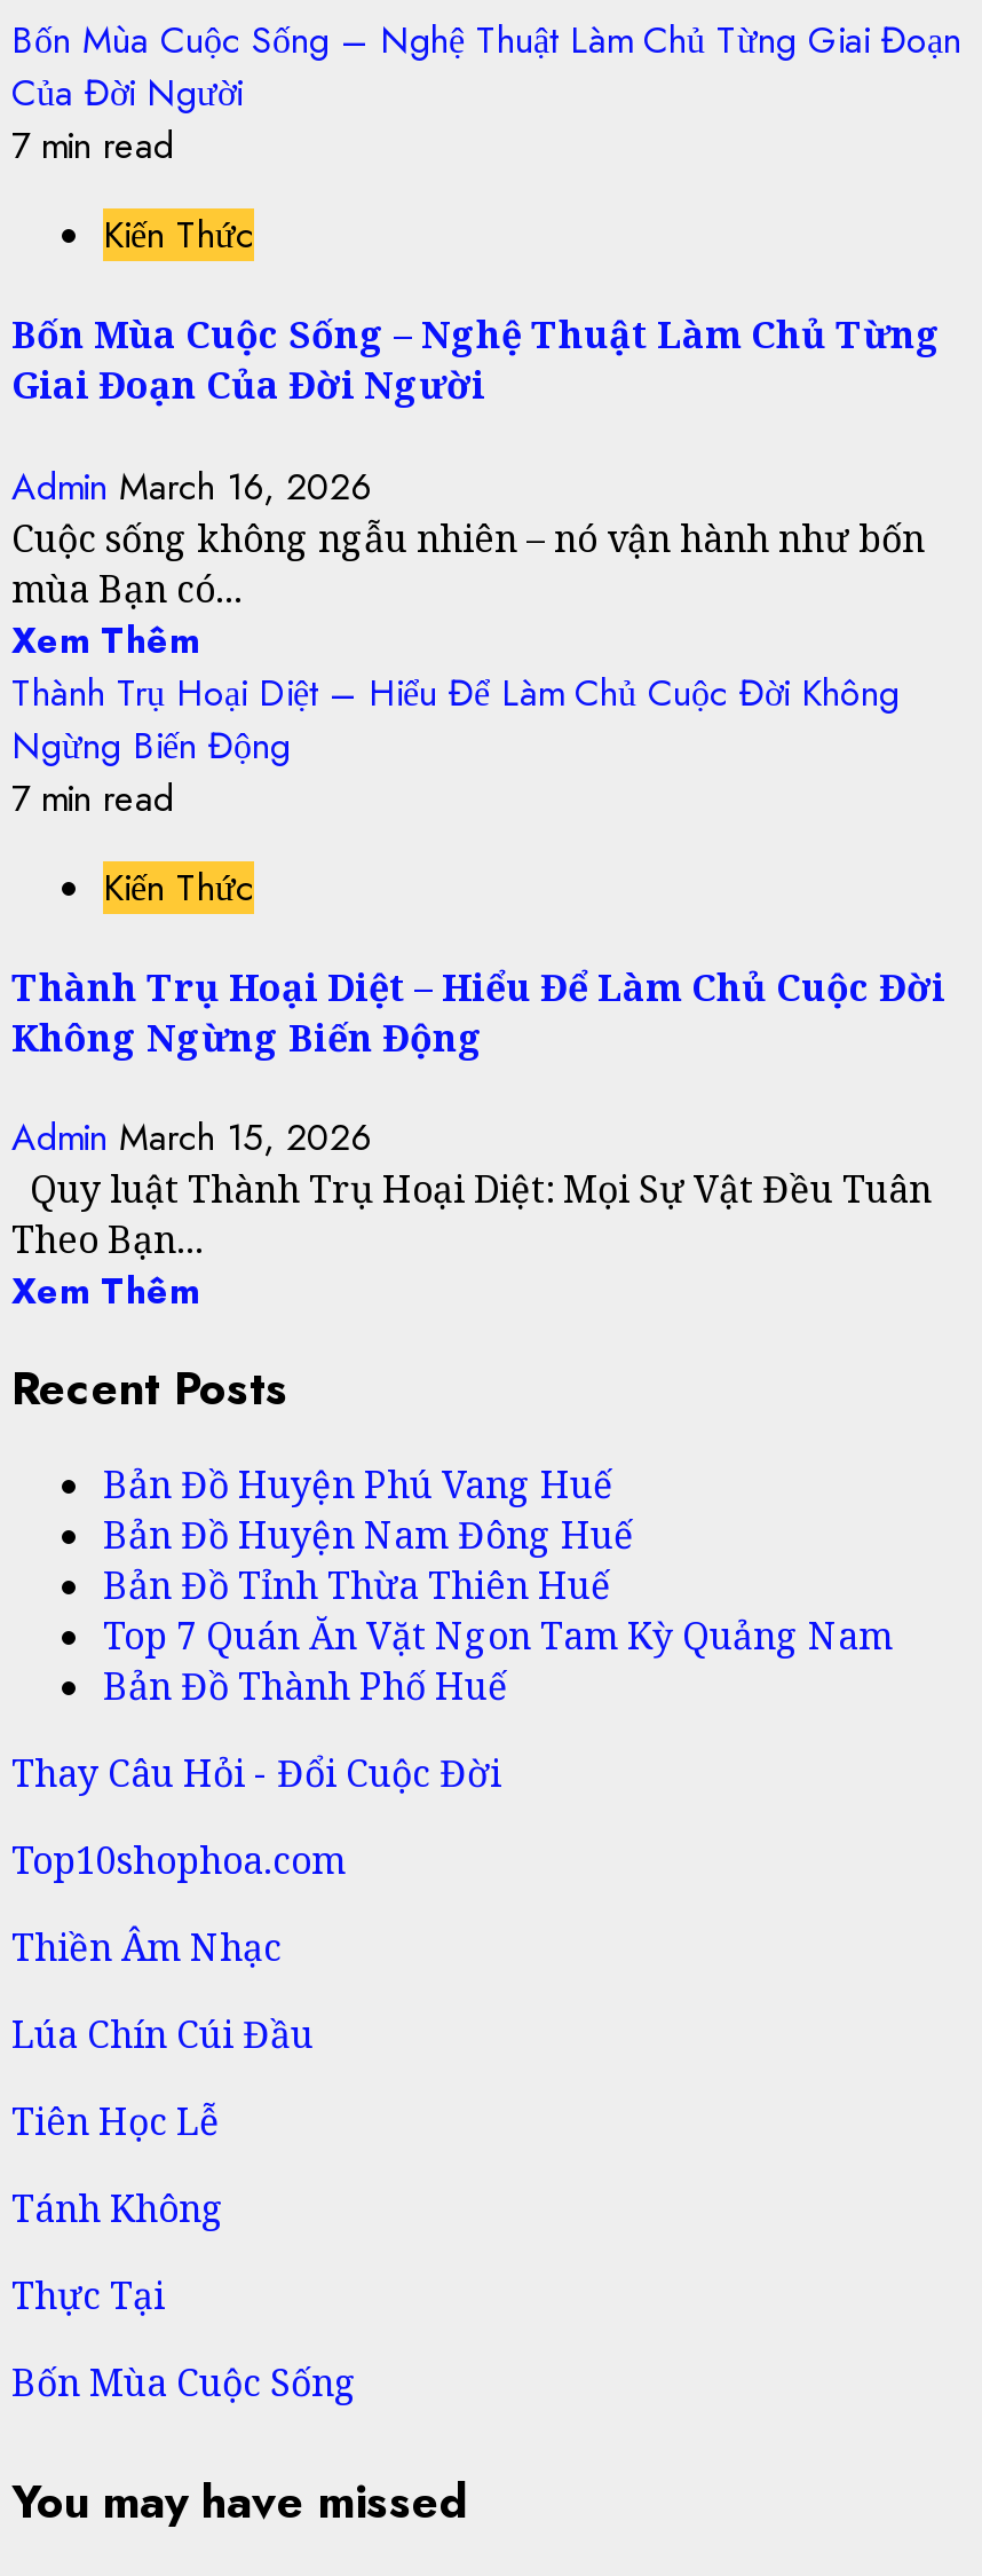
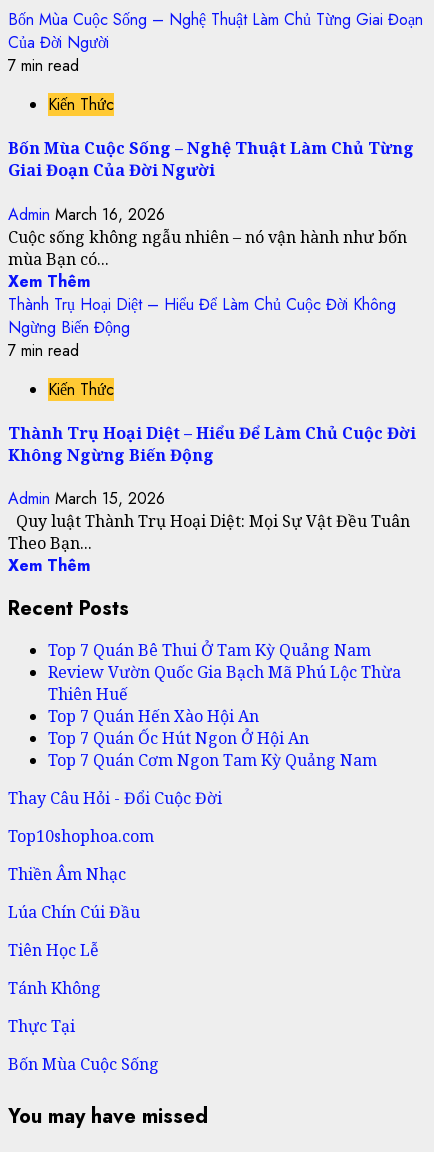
[103,1460,893,1712] Bản Đồ Huyện Phú Vang Huế | Bản Đồ Huyện Nam Đông Huế | Bản Đồ Tỉnh Thừa Thiên Huế | Top 7 Quán Ăn Vặt Ngon Tam Kỳ Quảng Nam | Bản Đồ Thành Phố Huế -> [48,639,401,771] Top 7 Quán Bê Thui Ở Tam Kỳ Quảng Nam | Review Vườn Quốc Gia Bạch Mã Phú Lộc Thừa | Thiên Huế | Top 7 Quán Hến Xào Hội An | Top 7 Quán Ốc Hút Ngon Ở Hội An | Top 7 Quán Cơm Ngon Tam Kỳ Quảng Nam

